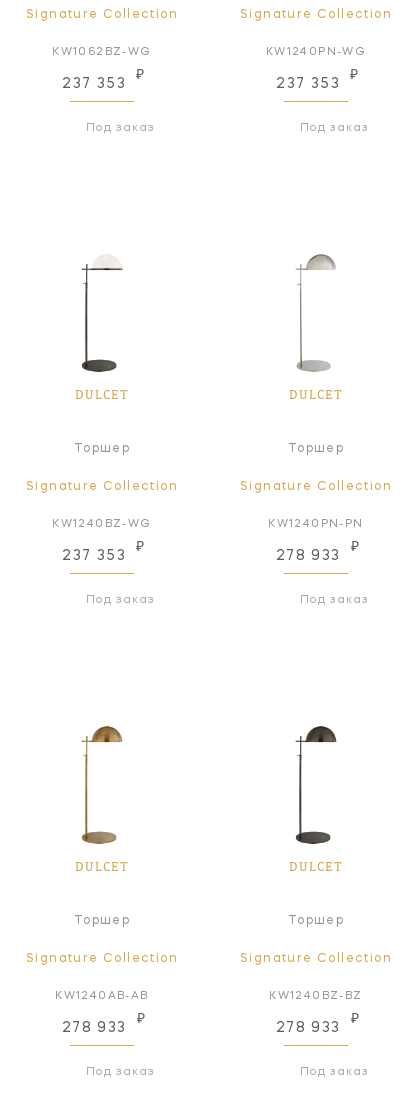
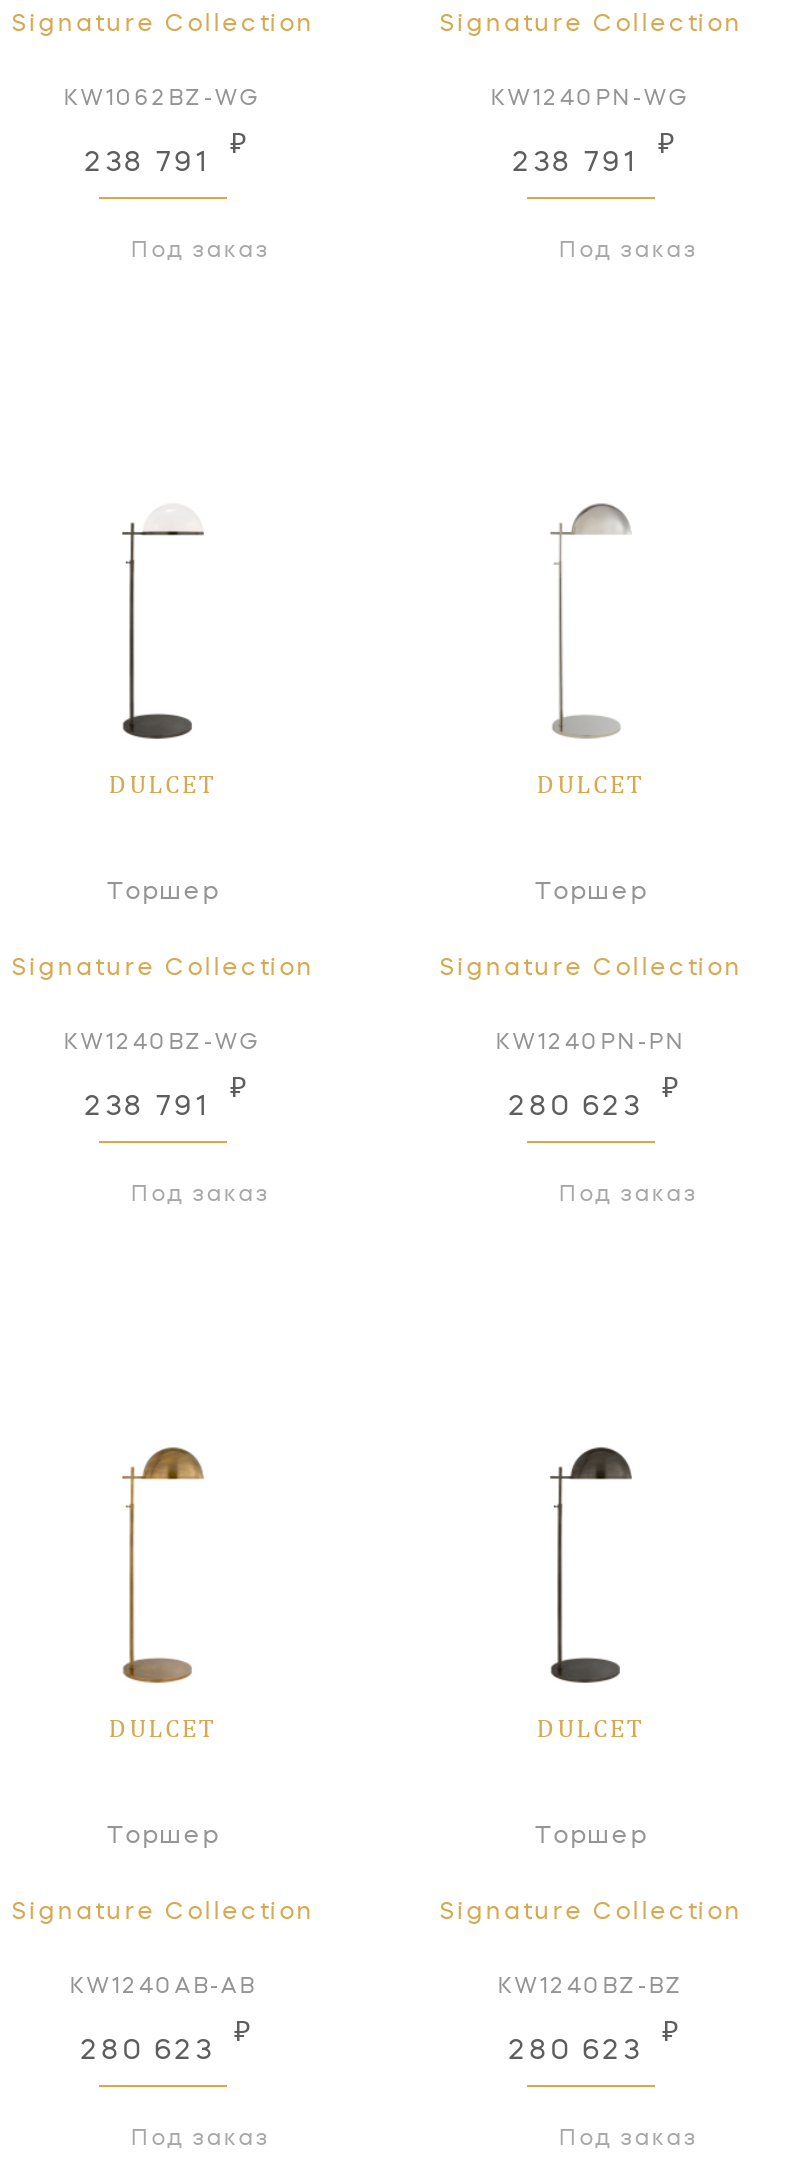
[62,77,126,91] 237 353 -> [85,149,210,177] 238 791
[276,77,340,91] 237 353 -> [513,149,638,177] 238 791
[62,549,126,563] 237 353 -> [85,1093,210,1121] 238 791
[276,549,341,563] 278 933 -> [509,1093,642,1121] 280 623
[62,1021,127,1035] 278 933 -> [81,2037,214,2065] 280 623
[276,1021,341,1035] 278 933 -> [509,2037,642,2065] 280 623

